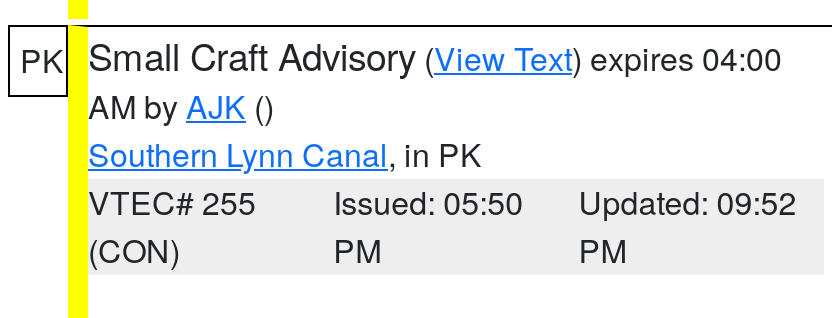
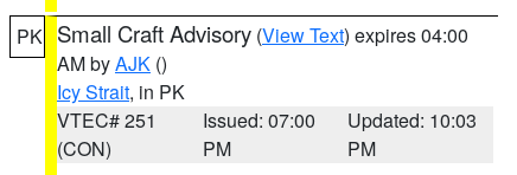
[88,131,482,225] Southern Lynn Canal, in PK | VTEC# 255 -> [57,78,185,134] Icy Strait, in PK | VTEC# 251
[333,179,523,225] Issued: 05:50 -> [202,106,315,134] Issued: 07:00
[578,179,796,225] Updated: 09:52 -> [348,106,477,134] Updated: 10:03

